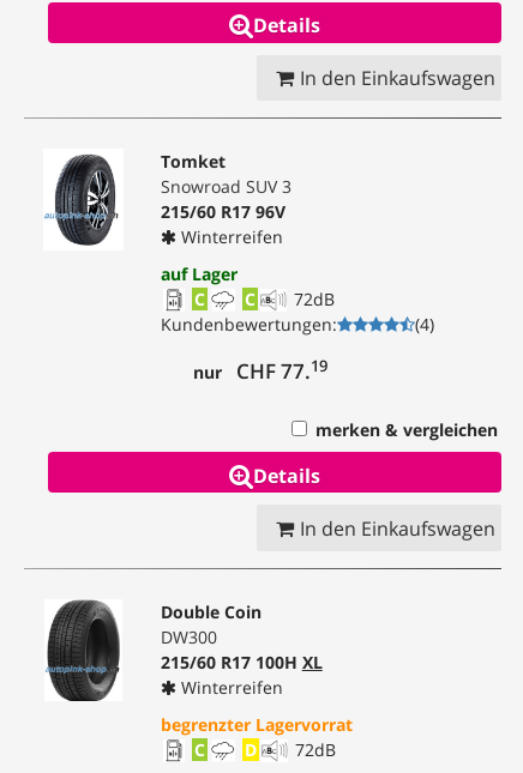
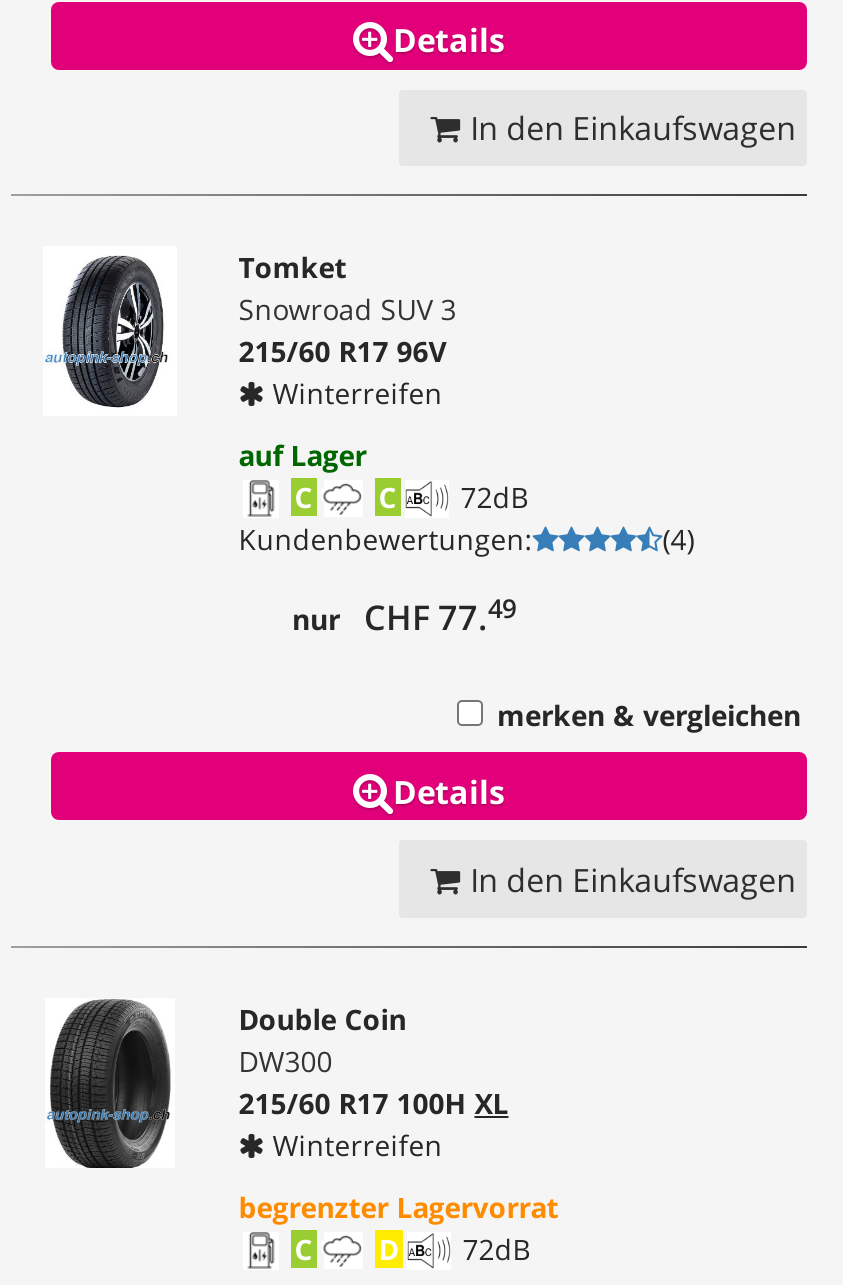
[193,355,327,385] nur CHF 77.19 -> [292,590,516,641] nur CHF 77.49

